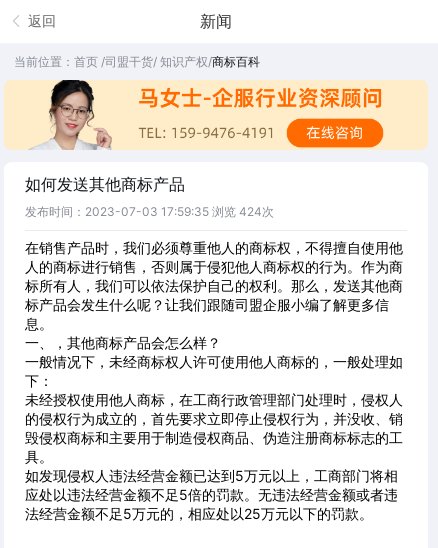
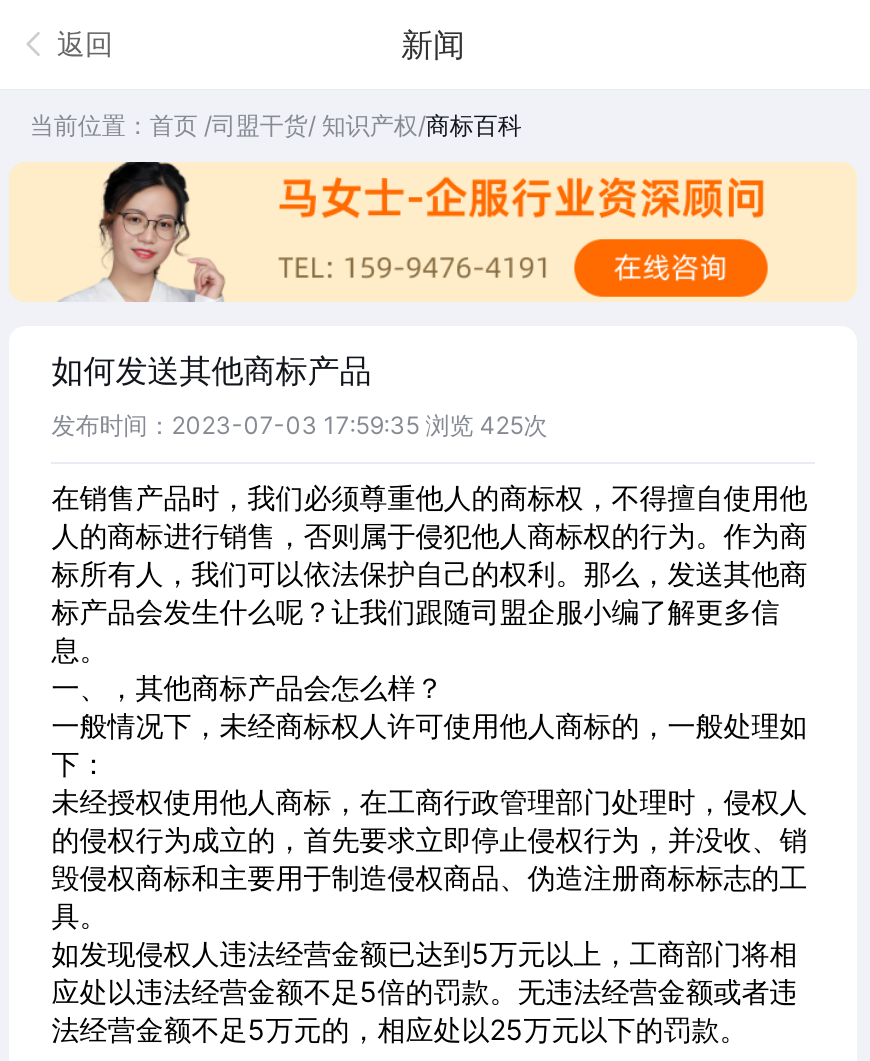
[25,204,274,219] 发布时间：2023-07-03 17:59:35 浏览 424次 -> [51,411,547,441] 发布时间：2023-07-03 17:59:35 浏览 425次

